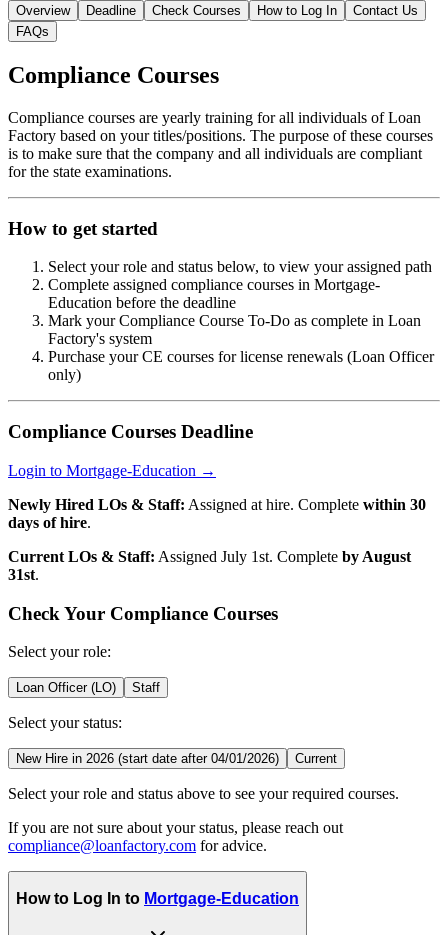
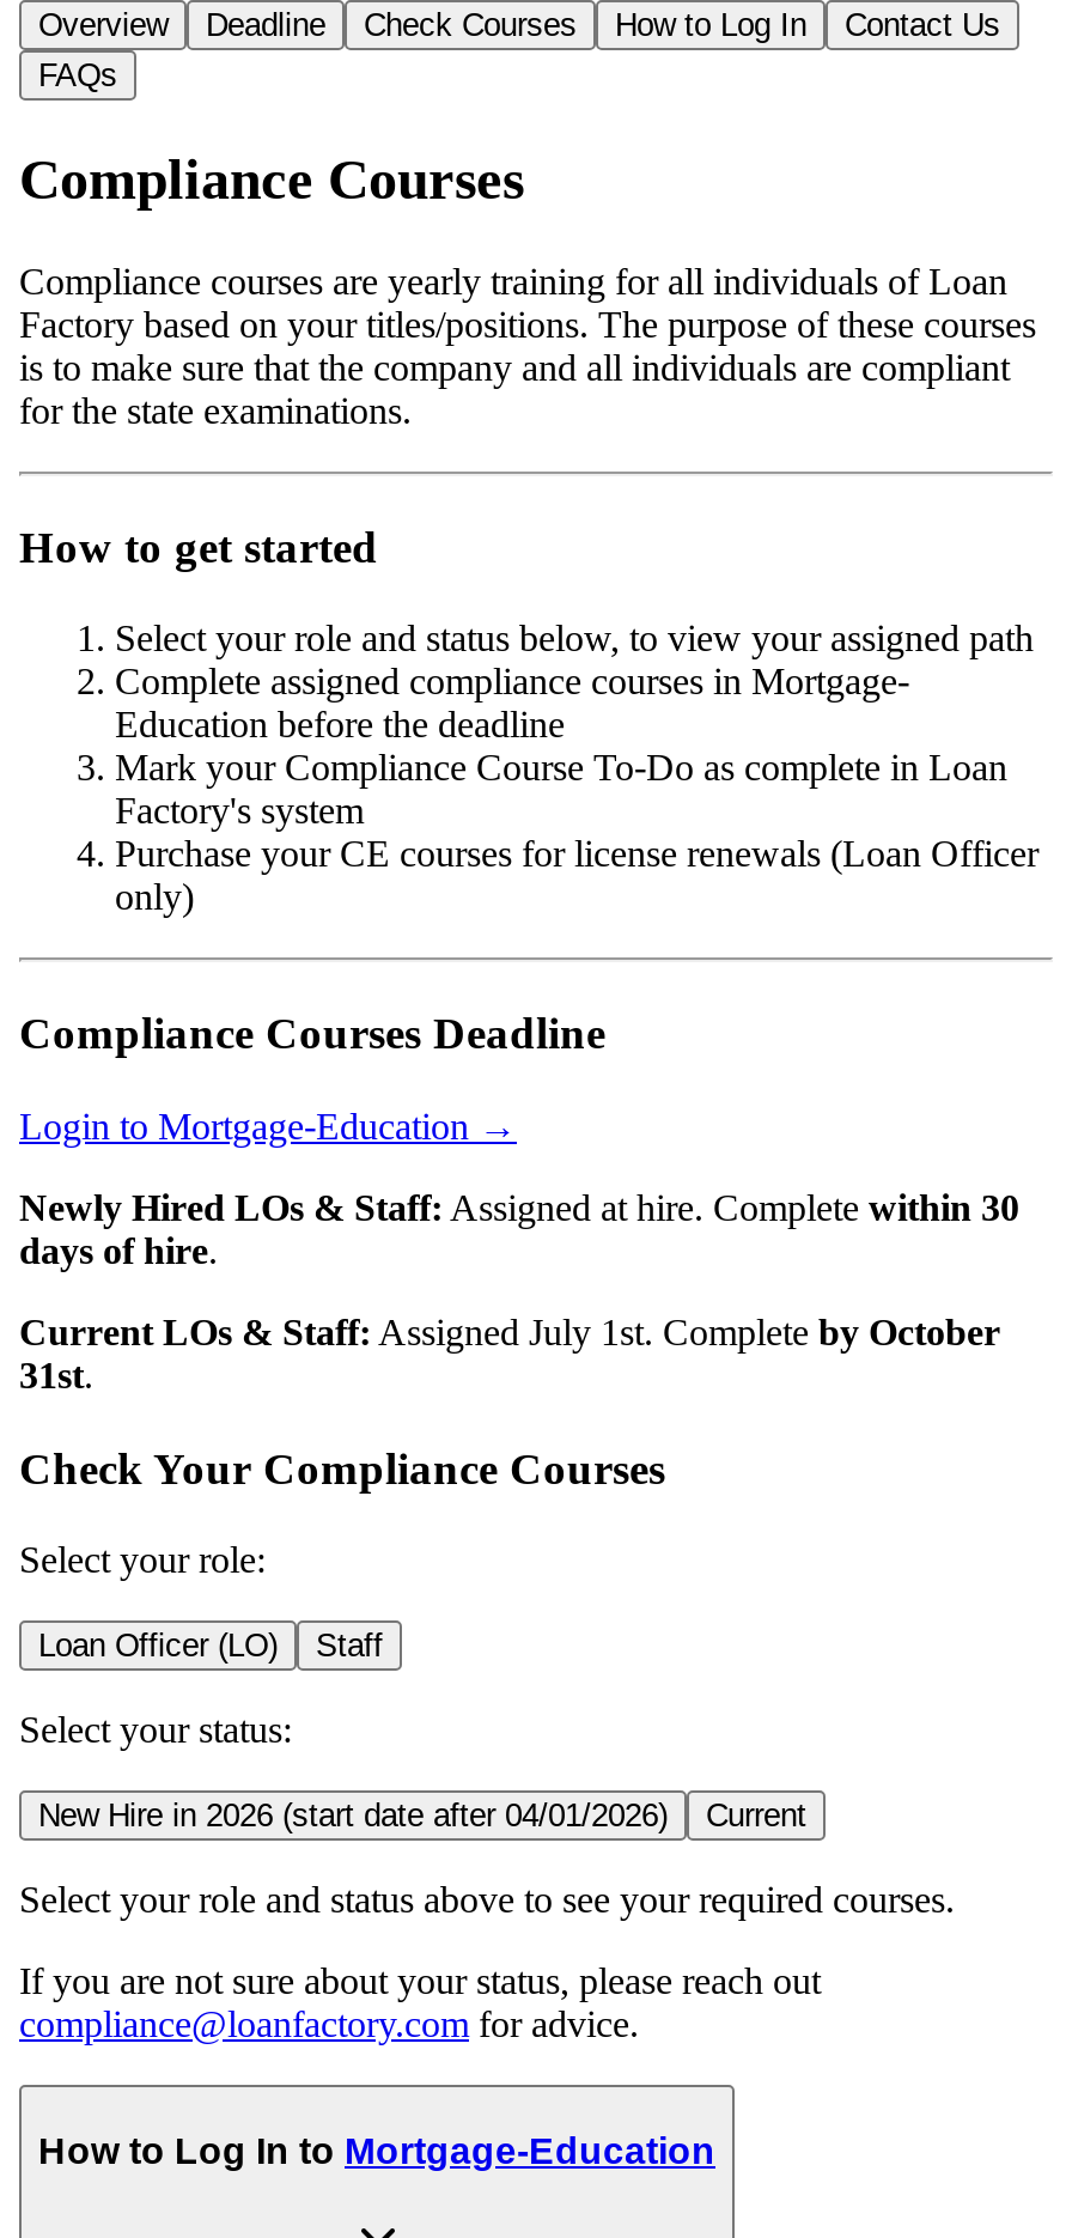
[8,548,411,565] Current LOs & Staff: Assigned July 1st. Complete by August -> [19,1311,1000,1352] Current LOs & Staff: Assigned July 1st. Complete by October

